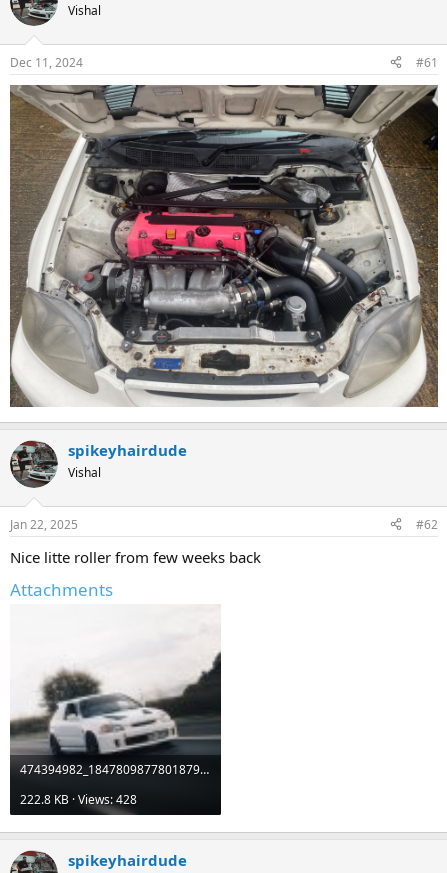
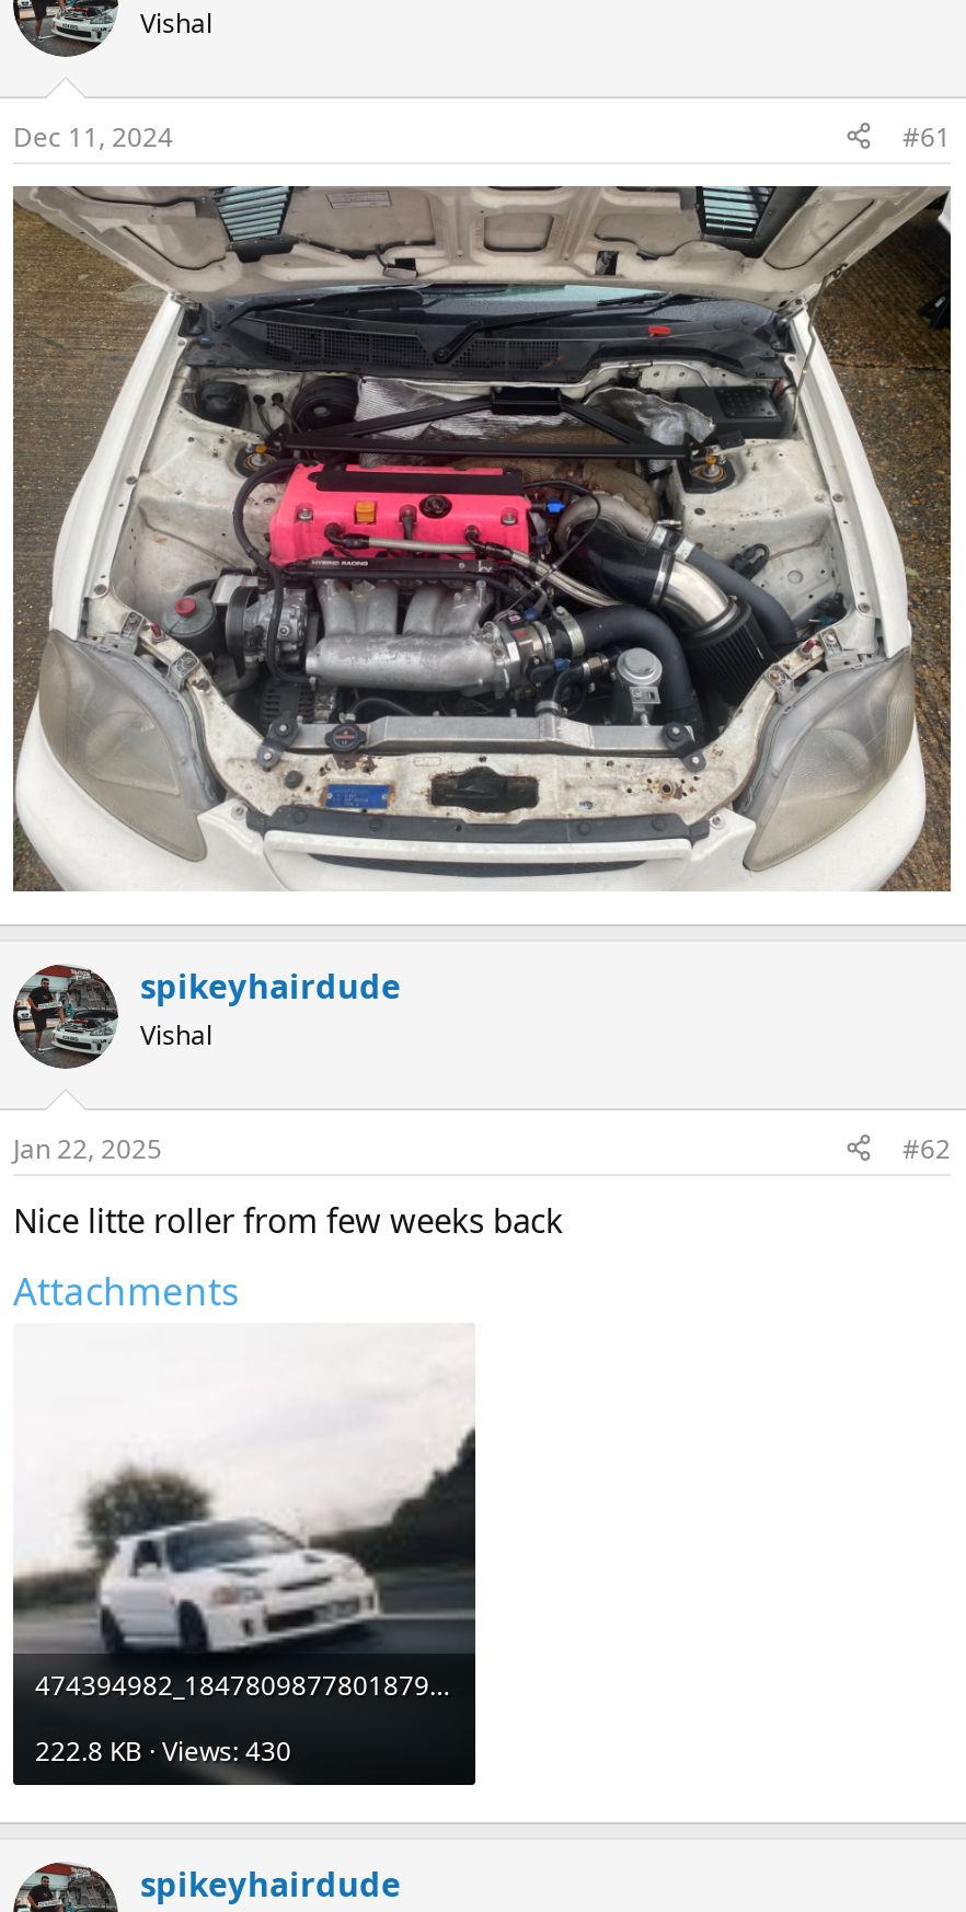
[20,791,137,808] 222.8 KB · Views: 428 -> [35,1732,291,1769] 222.8 KB · Views: 430

